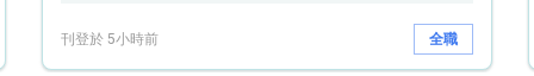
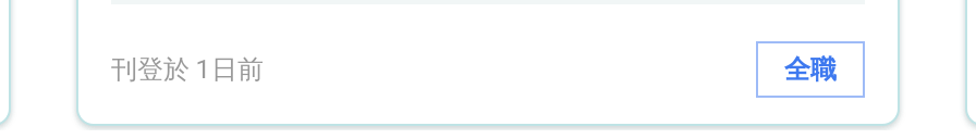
[61,30,159,47] 刊登於 5小時前 -> [111,53,264,84] 刊登於 1日前

